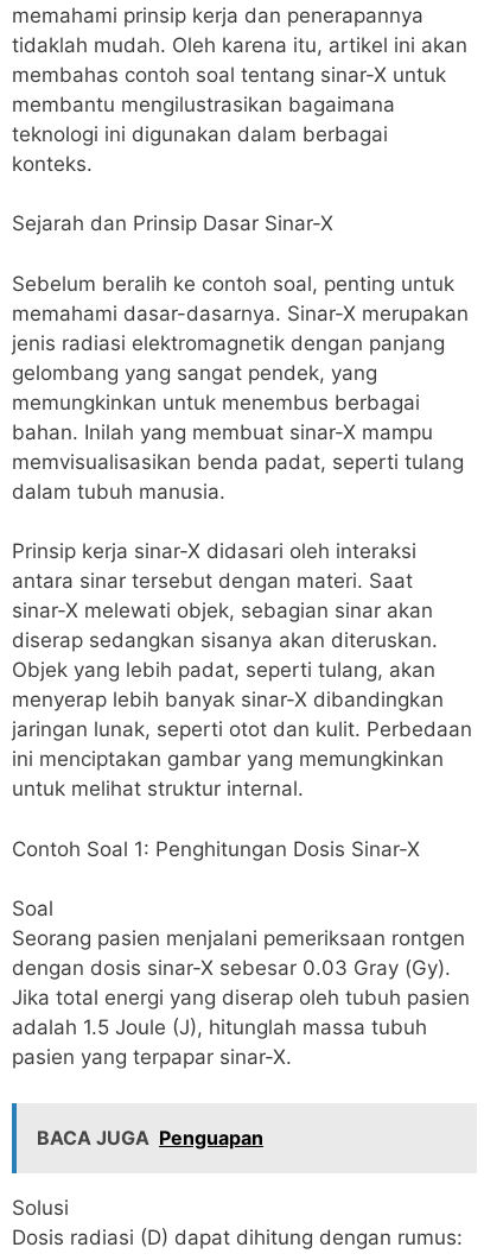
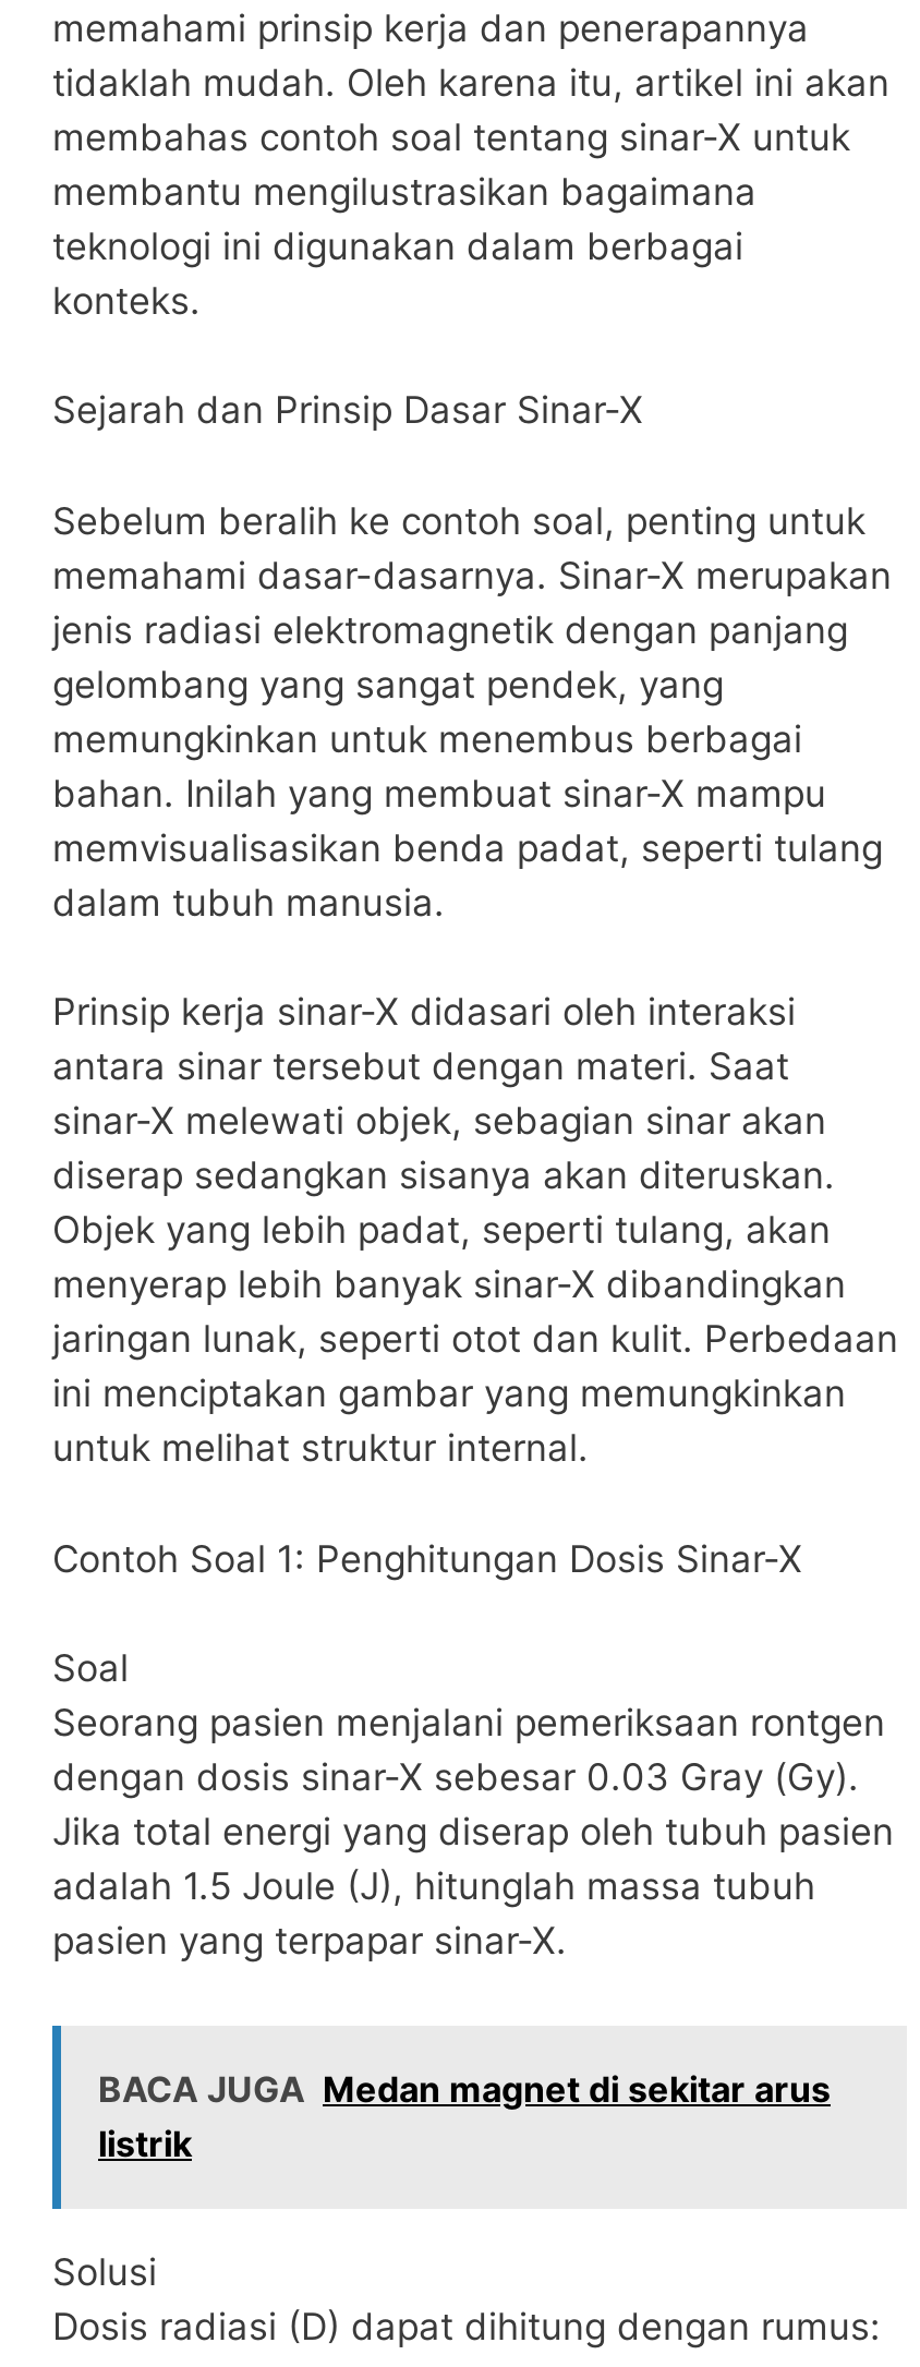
[37,1125,263,1149] BACA JUGA Penguapan -> [98,2066,831,2164] BACA JUGA Medan magnet di sekitar arus | listrik

